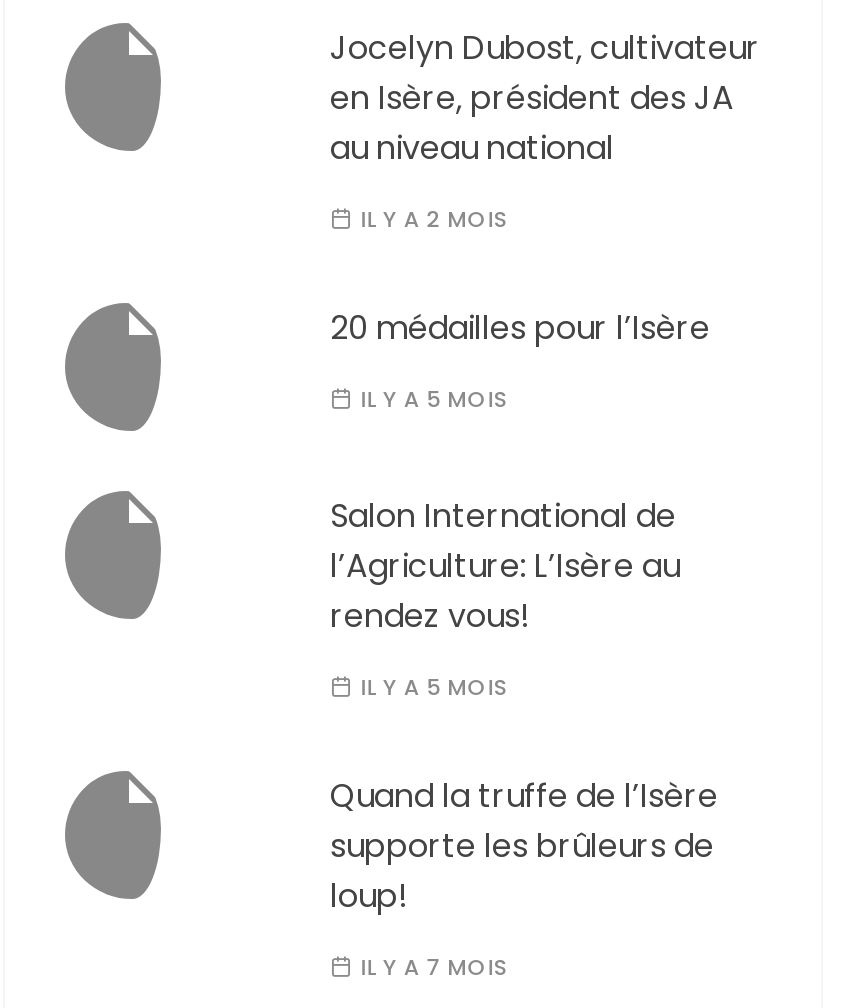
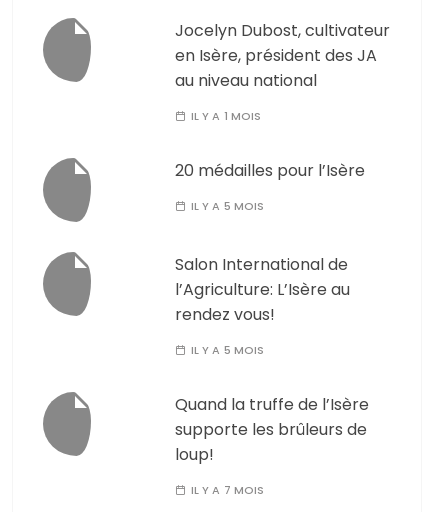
[360,203,508,235] IL Y A 2 MOIS -> [191,108,262,124] IL Y A 1 MOIS

